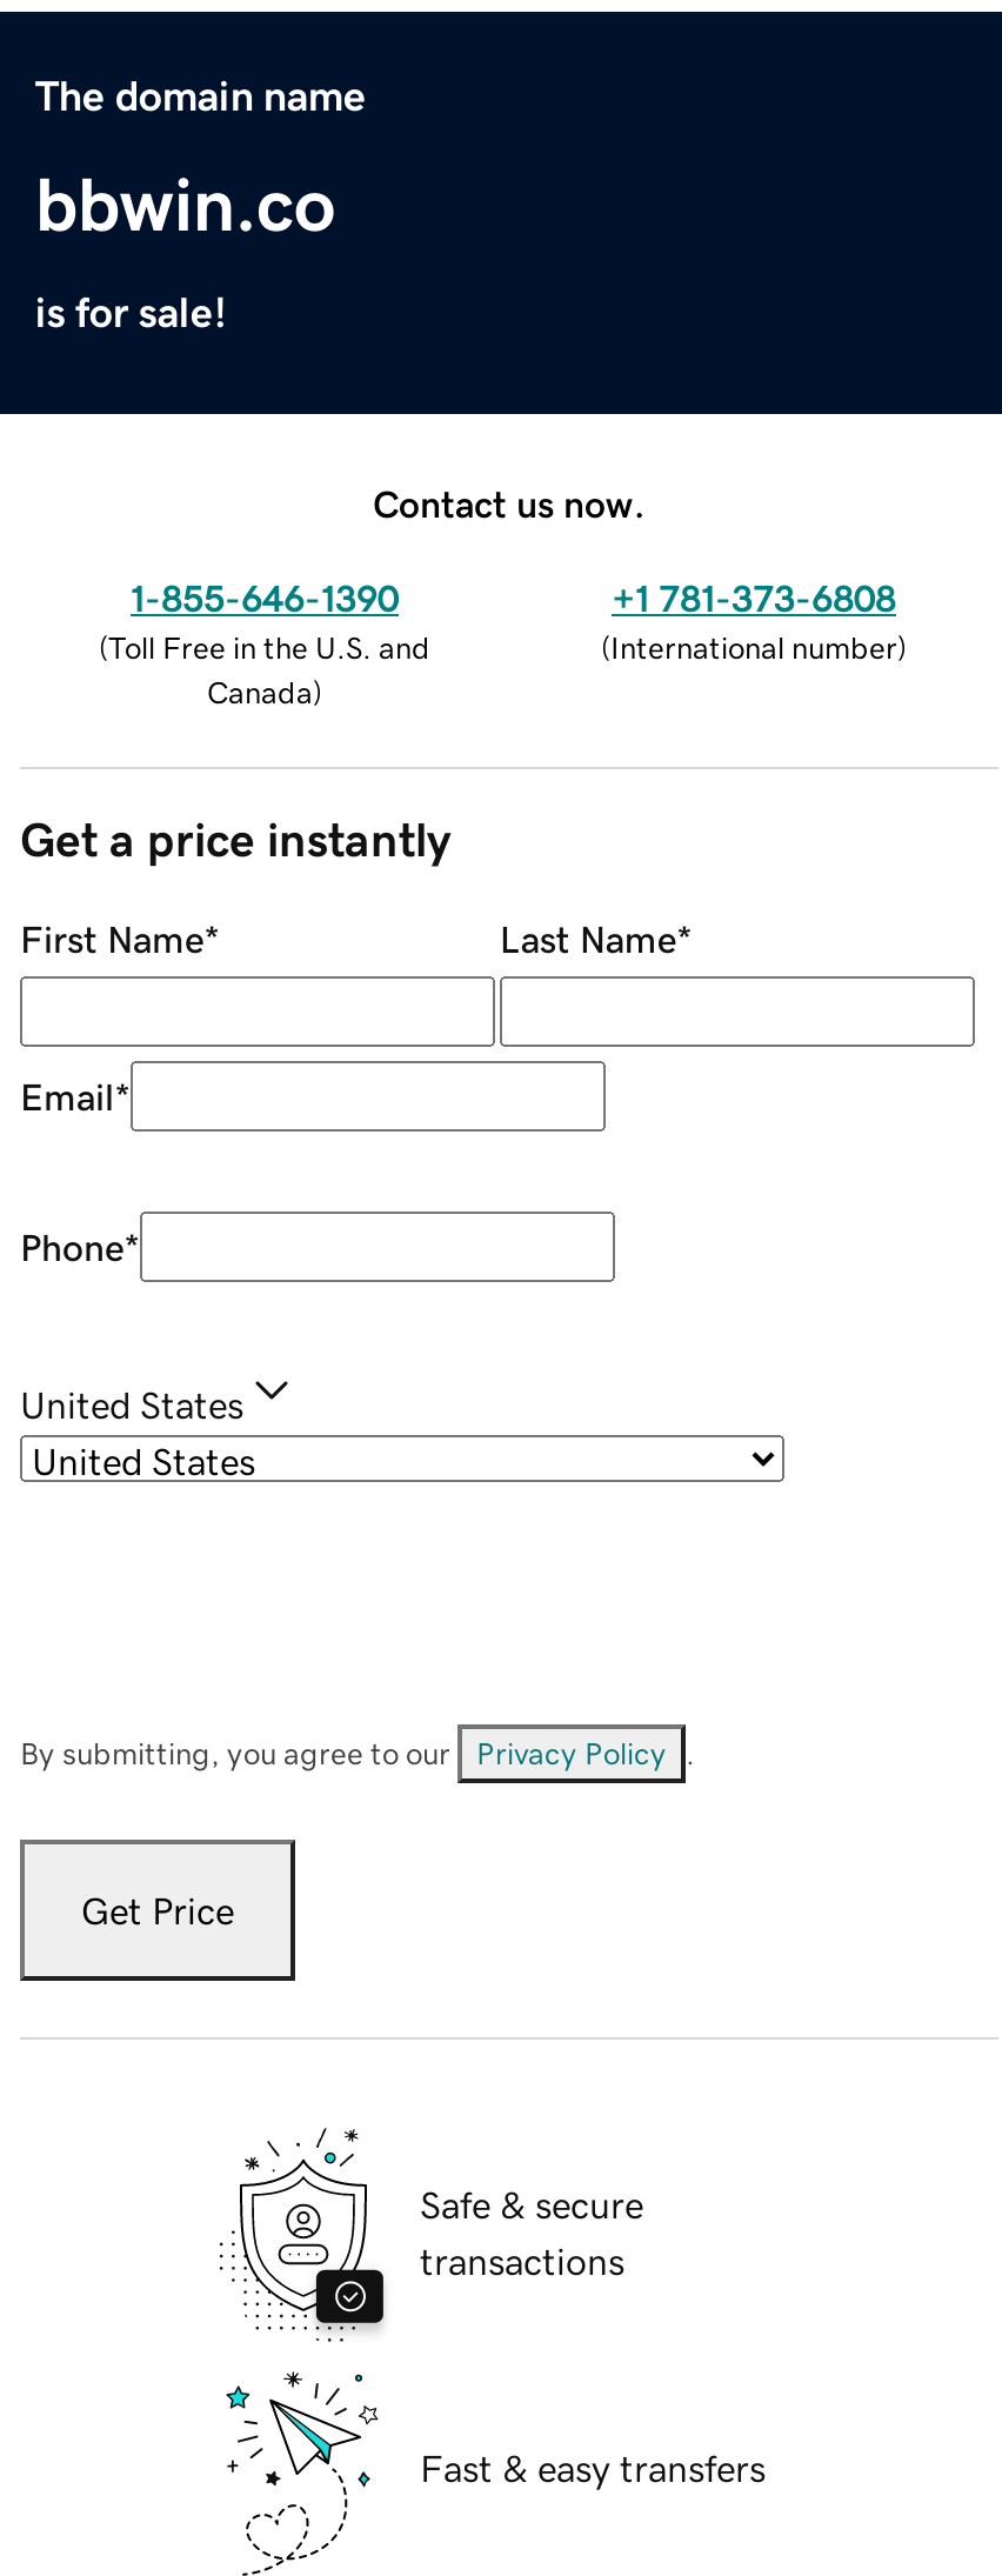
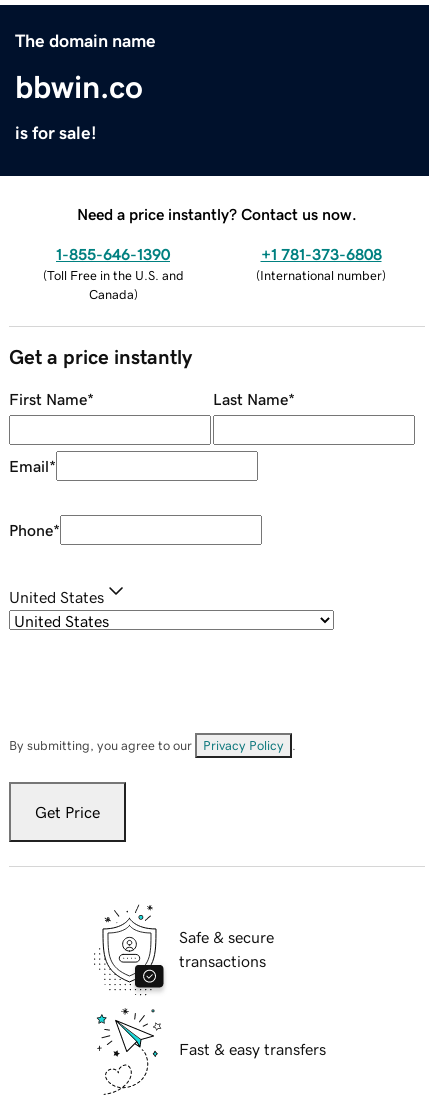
[373,484,646,521] Contact us now. -> [77,206,357,222] Need a price instantly? Contact us now.

